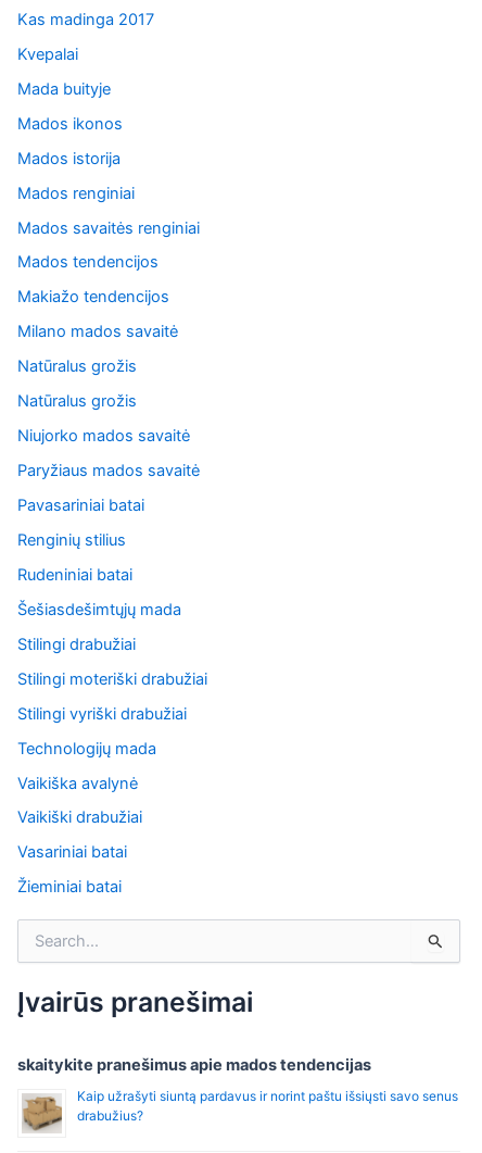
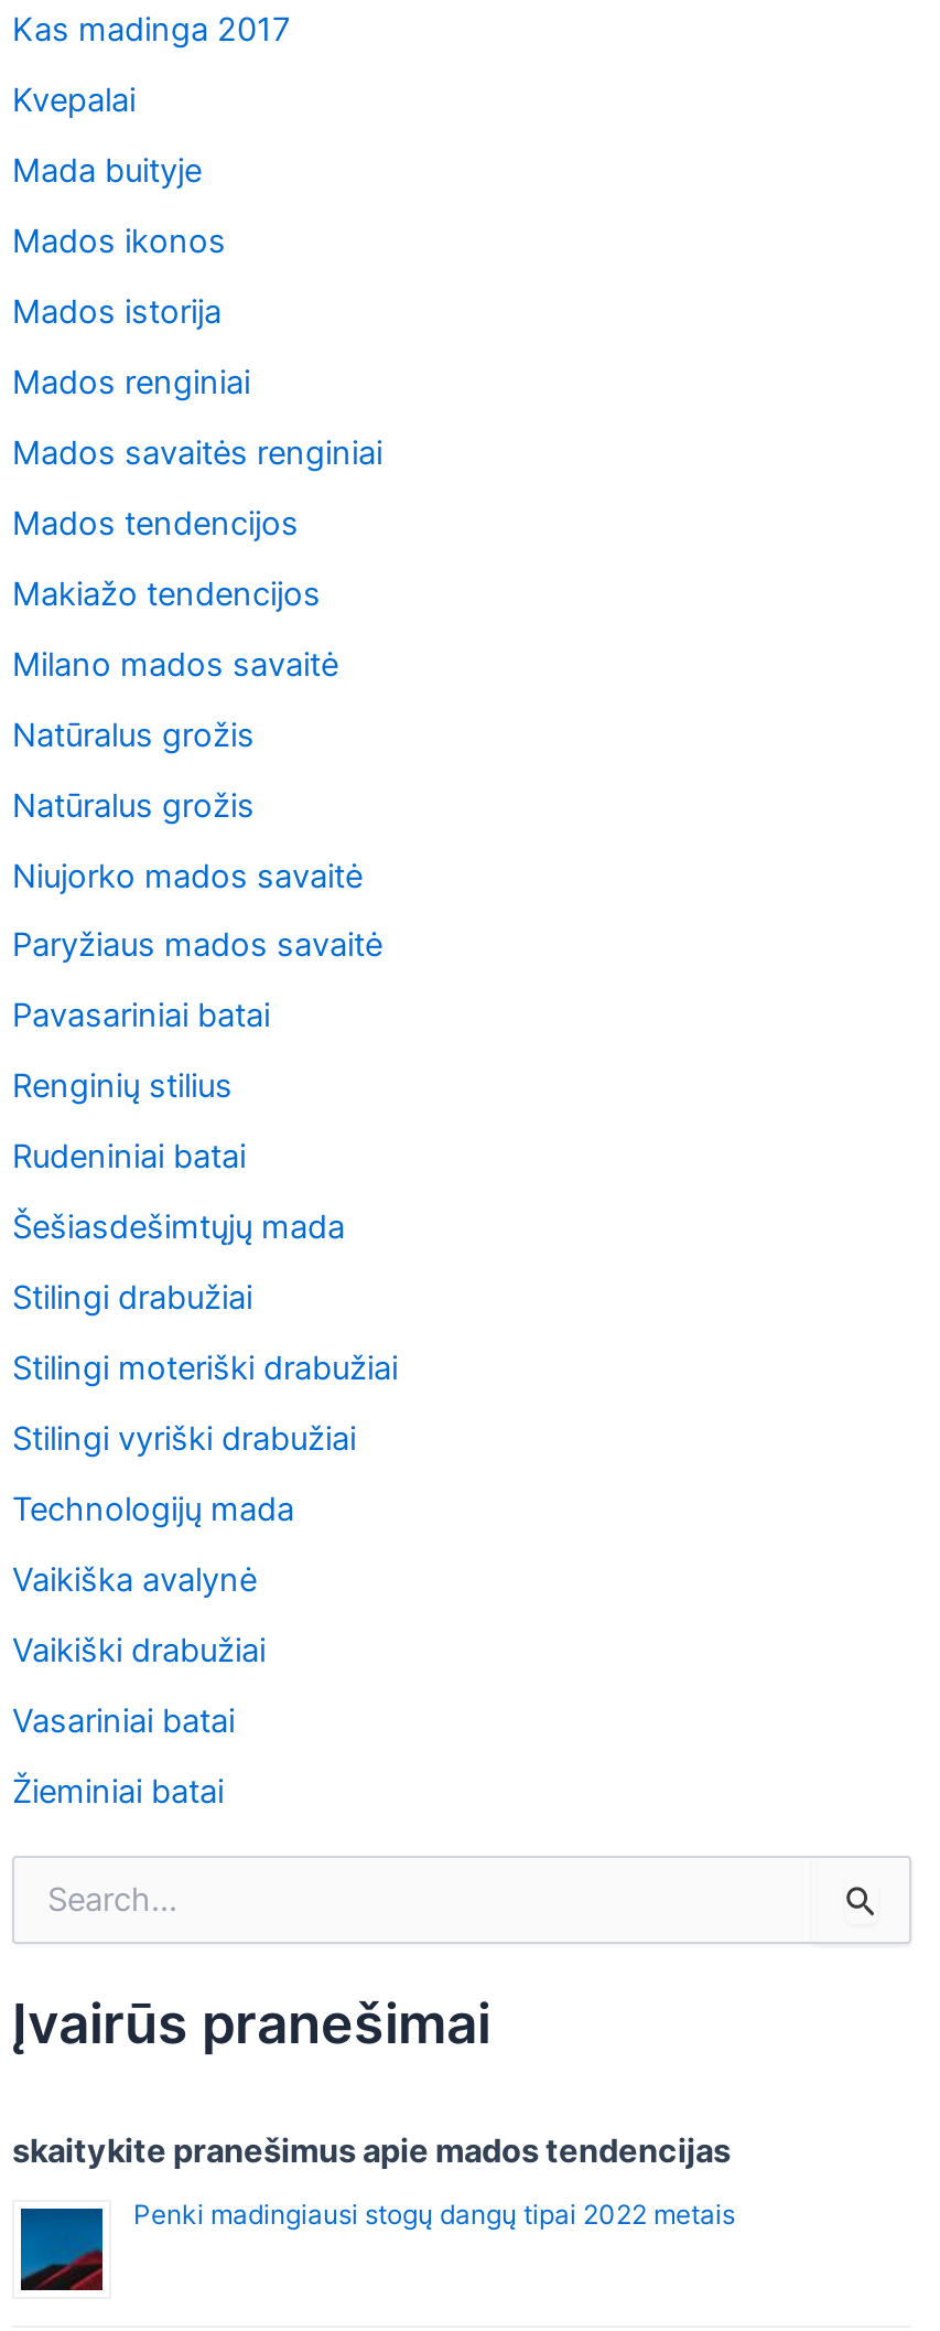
[25,1087,458,1133] [image] | Kaip užrašyti siuntą pardavus ir norint paštu išsiųsti savo senus | drabužius? -> [28,2198,735,2294] [image] | Penki madingiausi stogų dangų tipai 2022 metais

